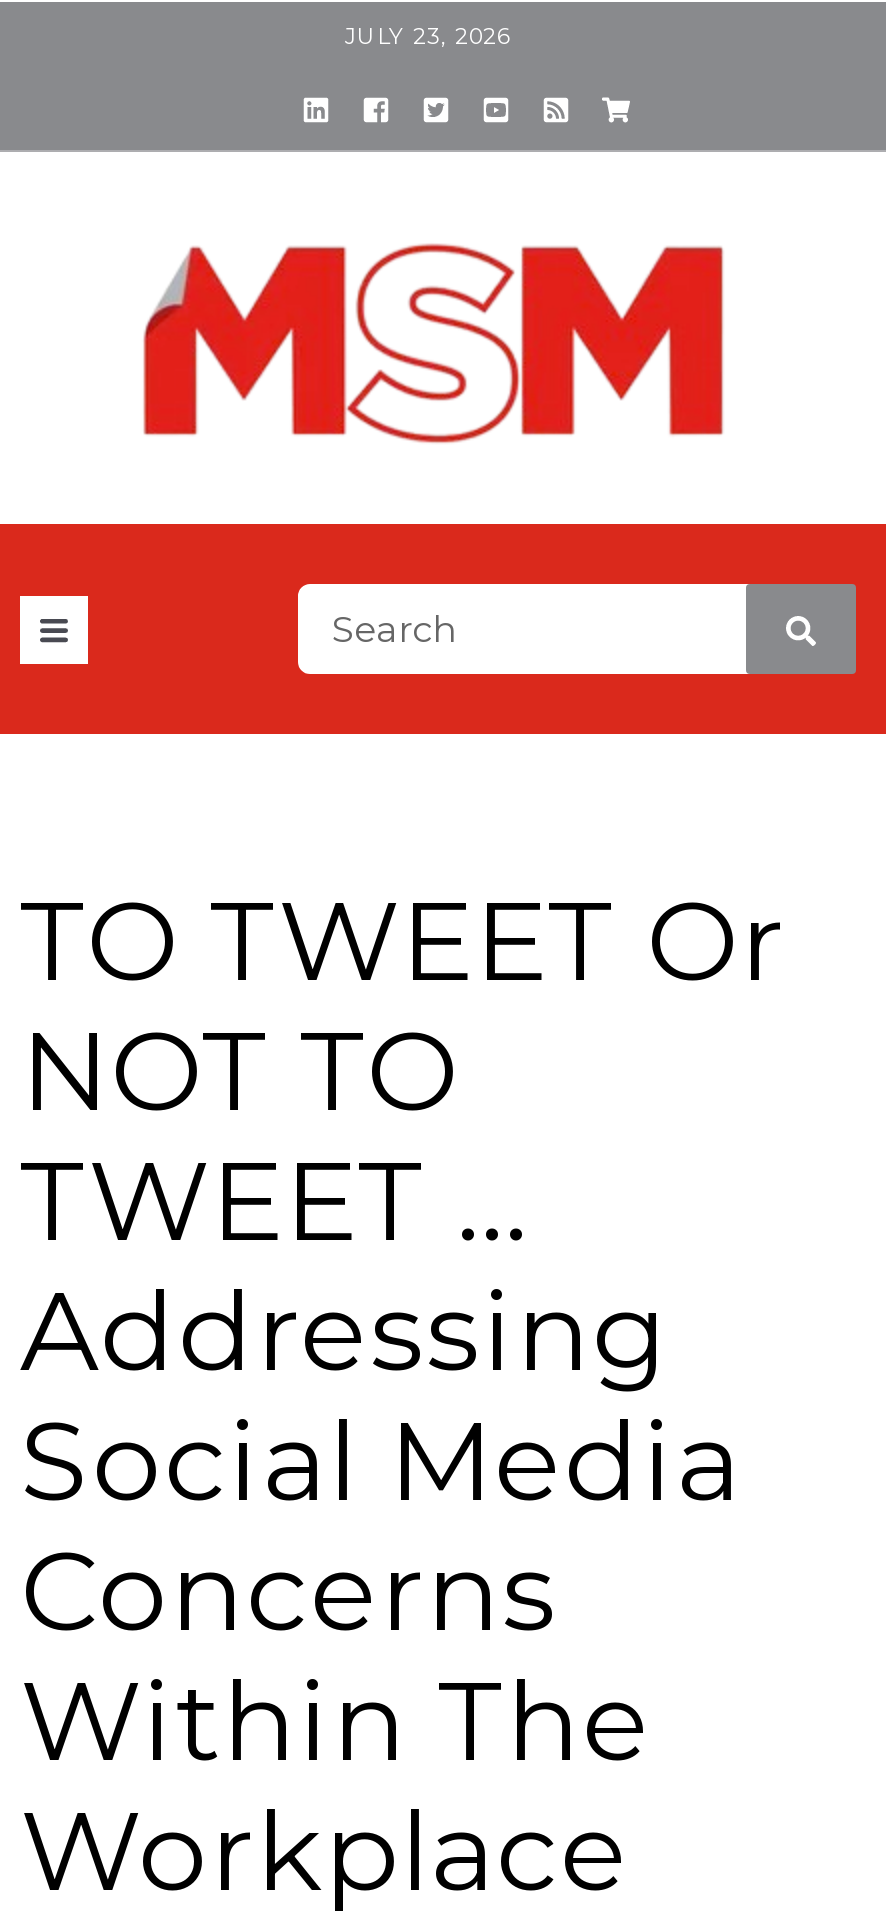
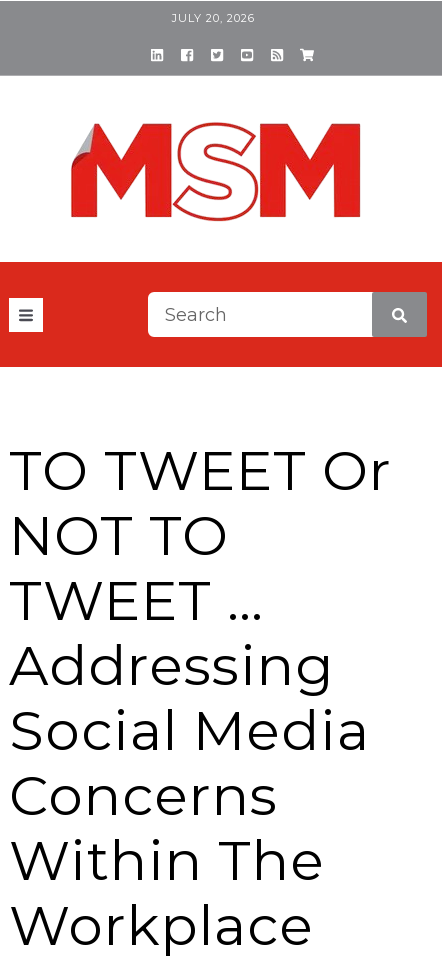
[345,22,511,50] JULY 23, 2026 -> [171,11,254,25] JULY 20, 2026

